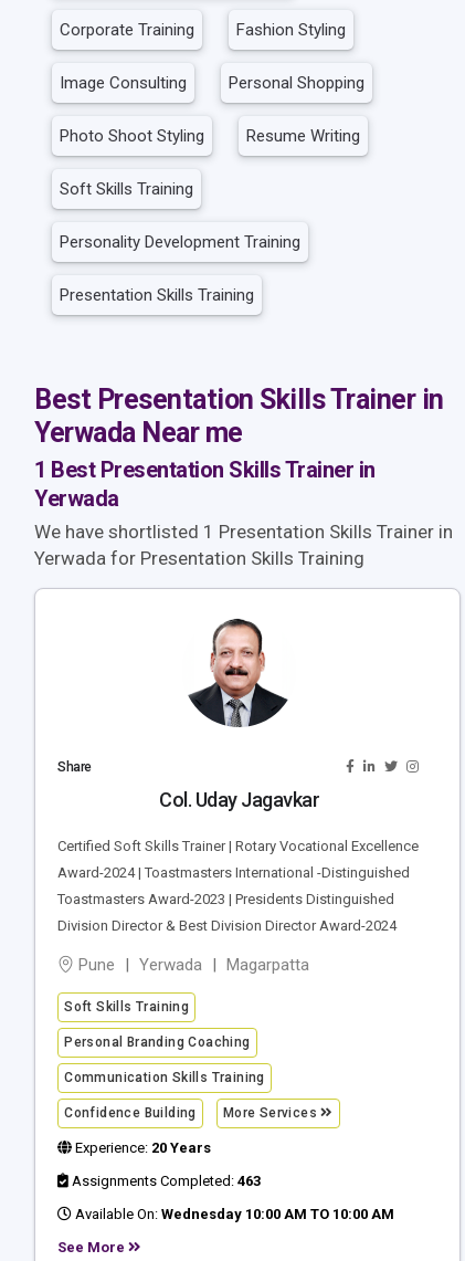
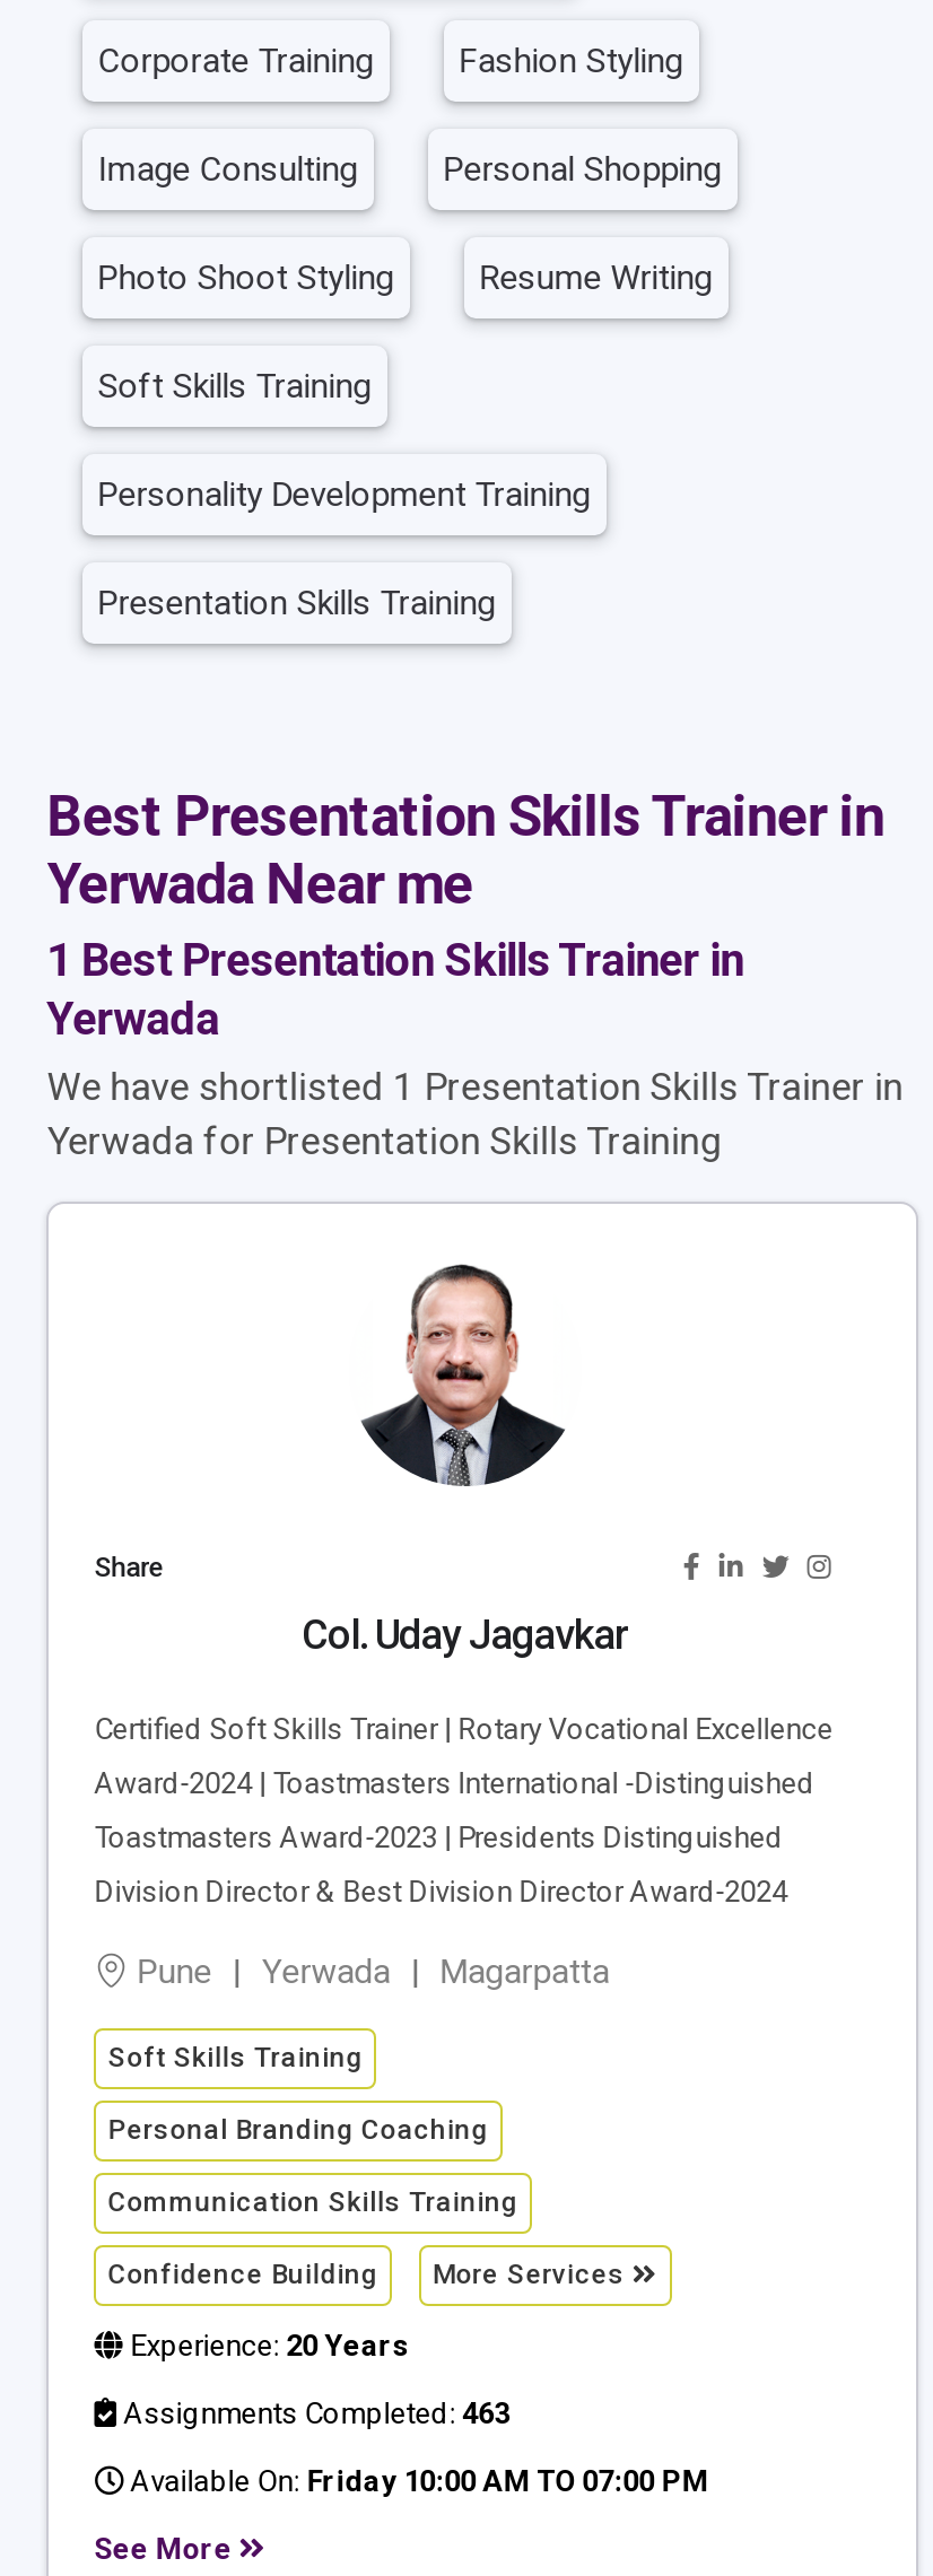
[72,1206,395,1223] Available On: Wednesday 10:00 AM TO 10:00 AM -> [124,2465,709,2499] Available On: Friday 10:00 AM TO 07:00 PM

